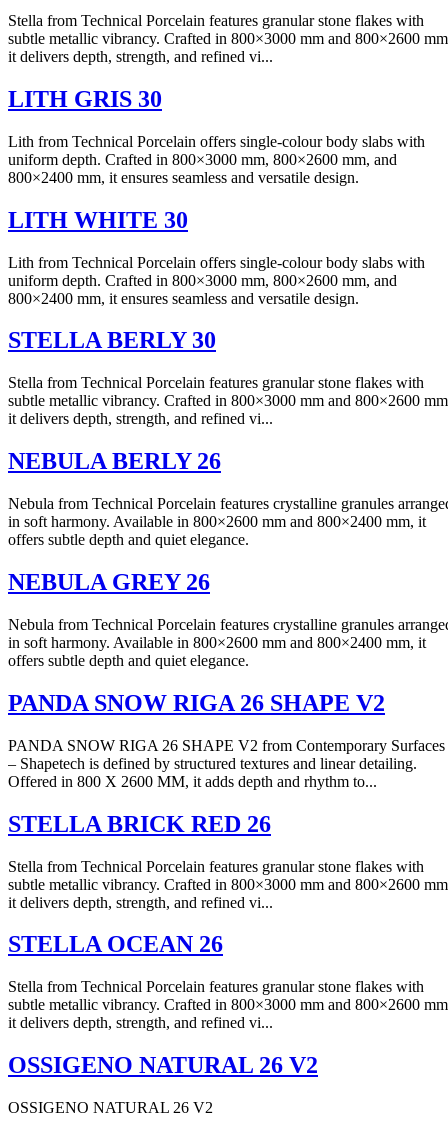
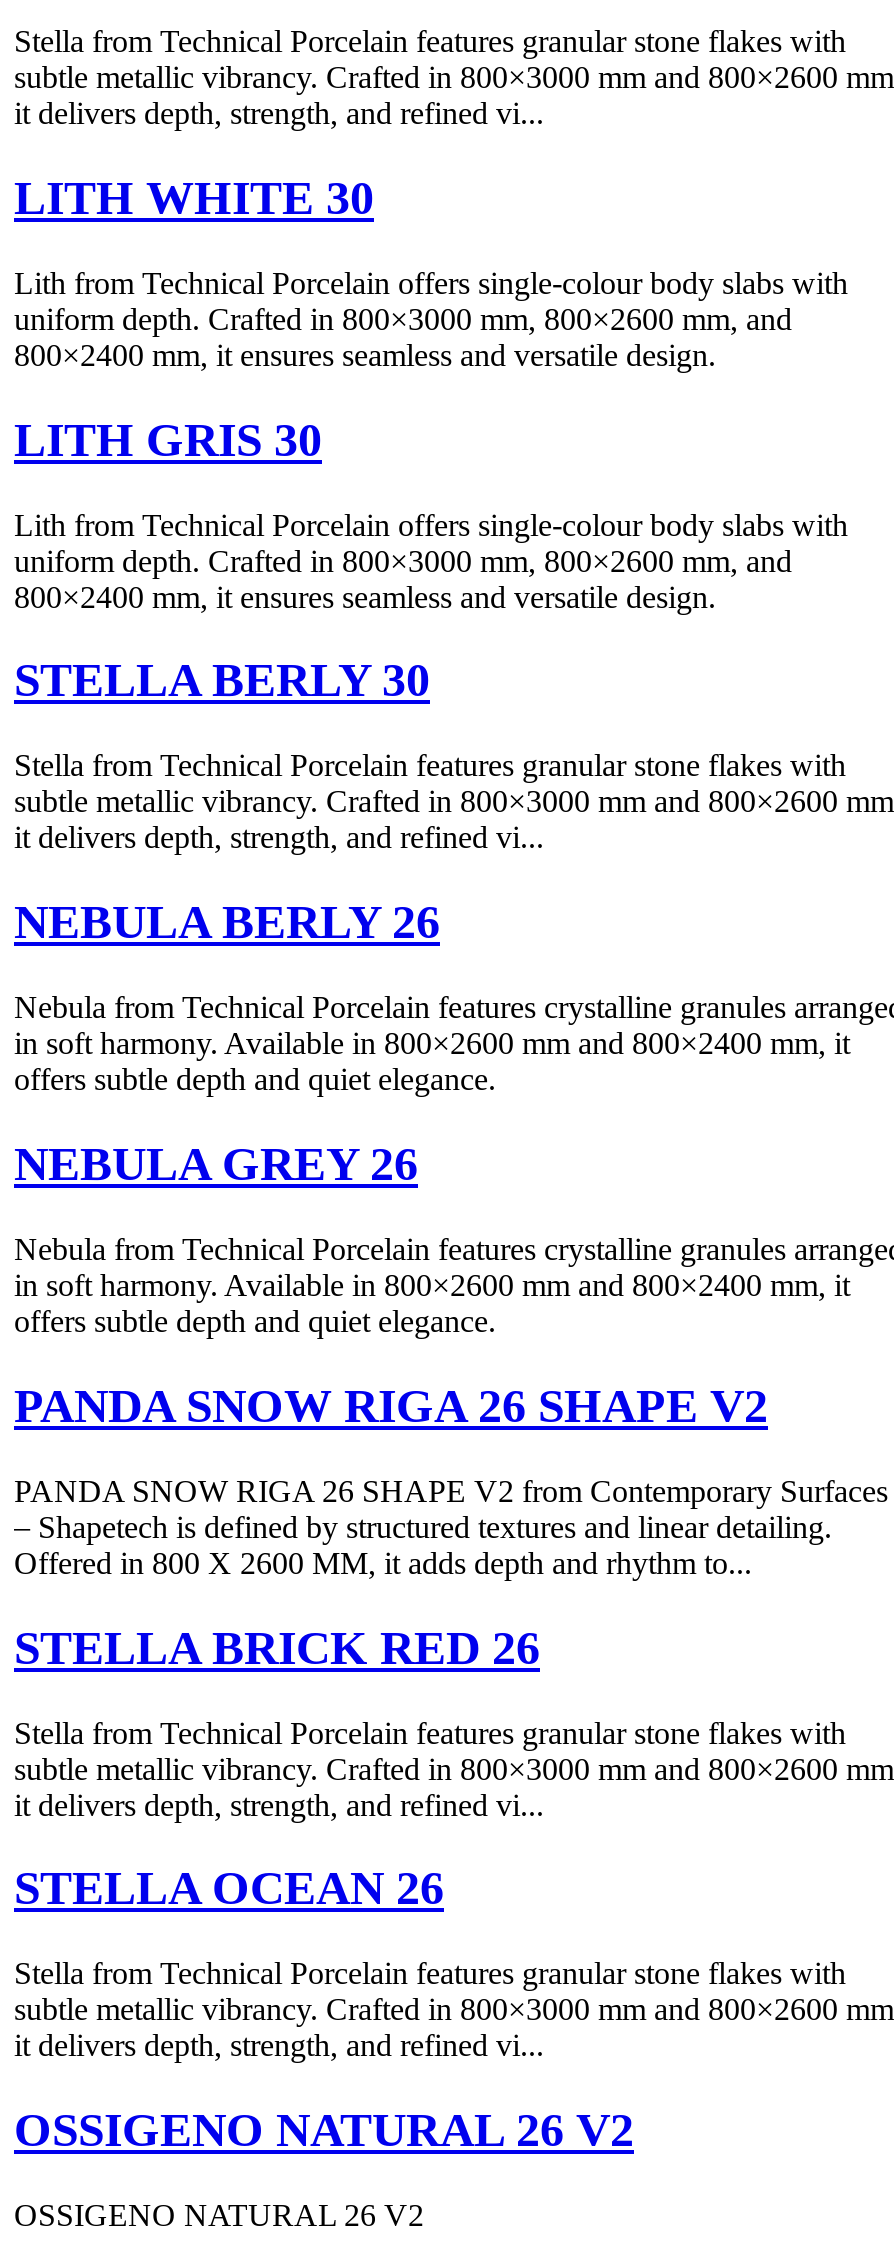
[8,86,162,112] LITH GRIS 30 -> [14,172,374,224] LITH WHITE 30
[8,207,188,233] LITH WHITE 30 -> [14,413,322,465] LITH GRIS 30

